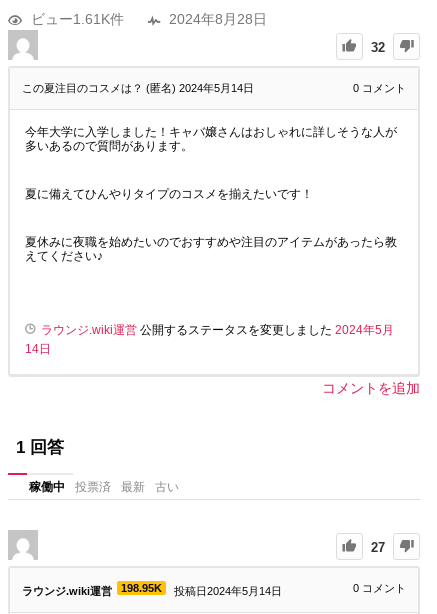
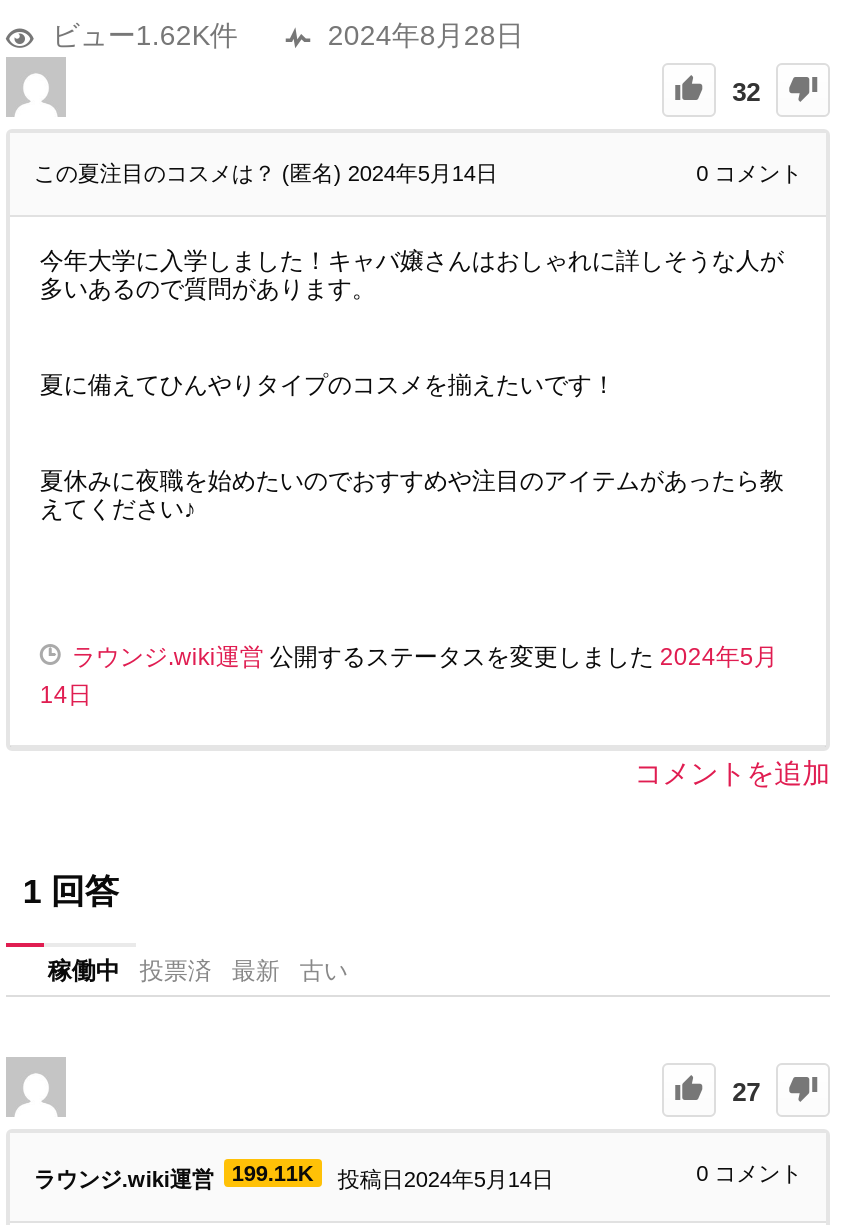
[31,11,124,27] ビュー1.61K件 -> [52,19,238,51] ビュー1.62K件
[22,582,282,597] ラウンジ.wiki運営 198.95K 投稿日2024年5月14日 -> [34,1160,554,1190] ラウンジ.wiki運営 199.11K 投稿日2024年5月14日

